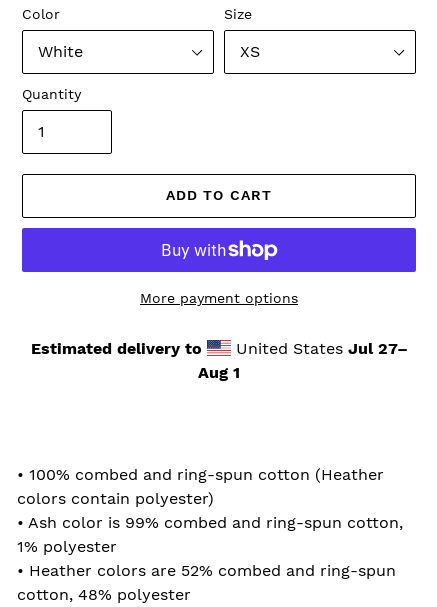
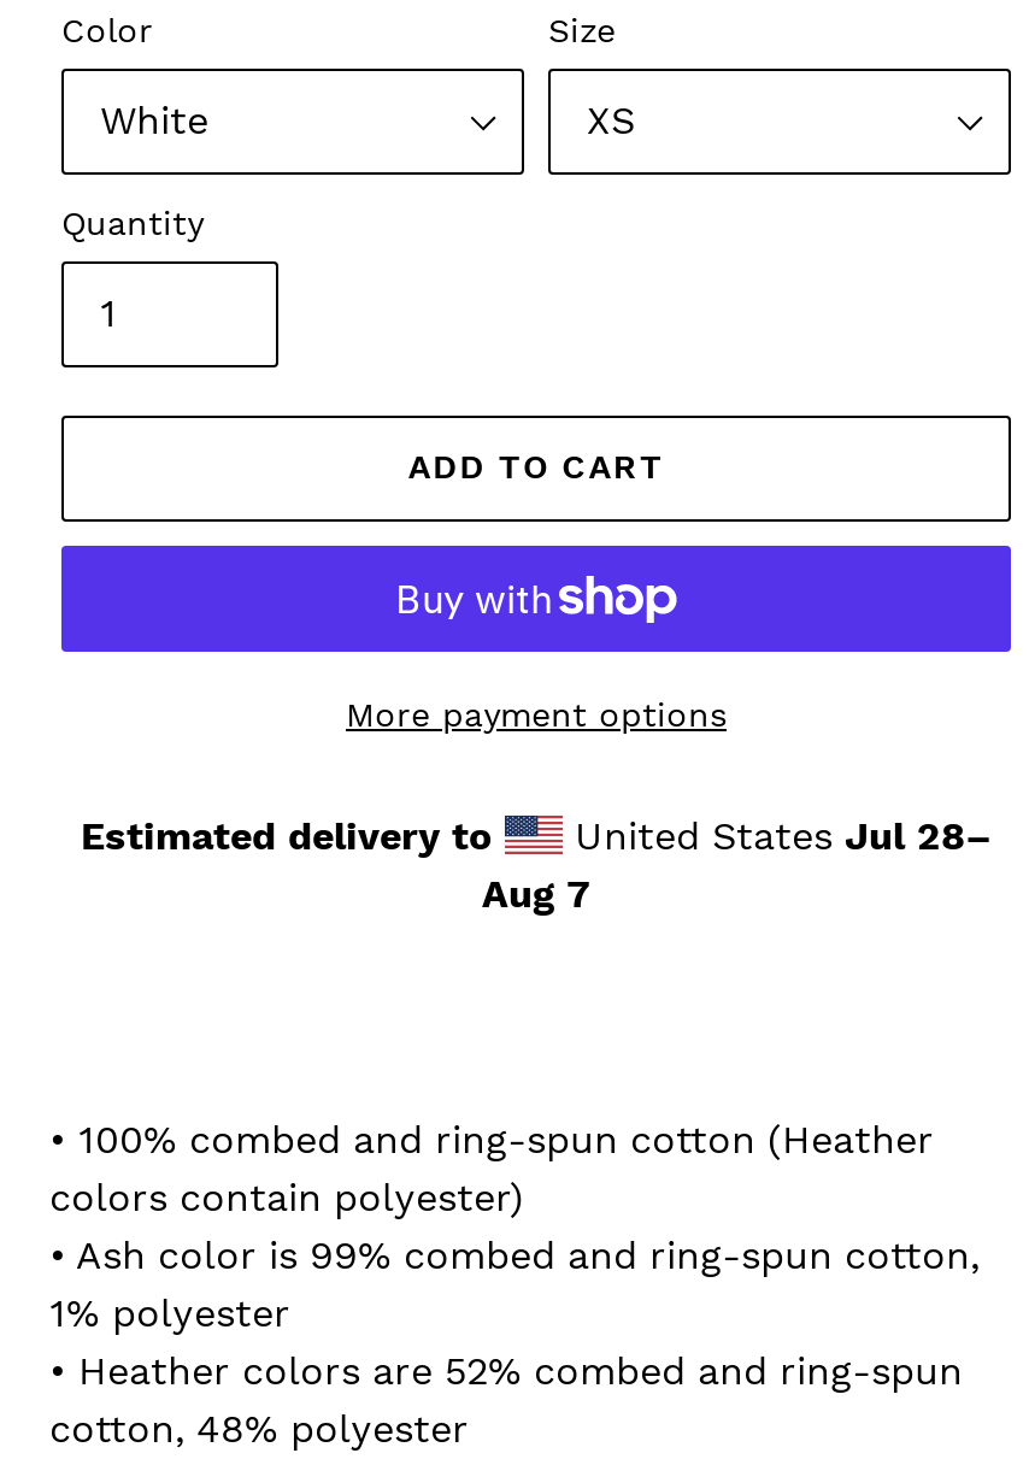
[230,339,407,358] United States Jul 27– -> [563,813,992,859] United States Jul 28–
[198,363,240,382] Aug 1 -> [482,871,590,916] Aug 7

